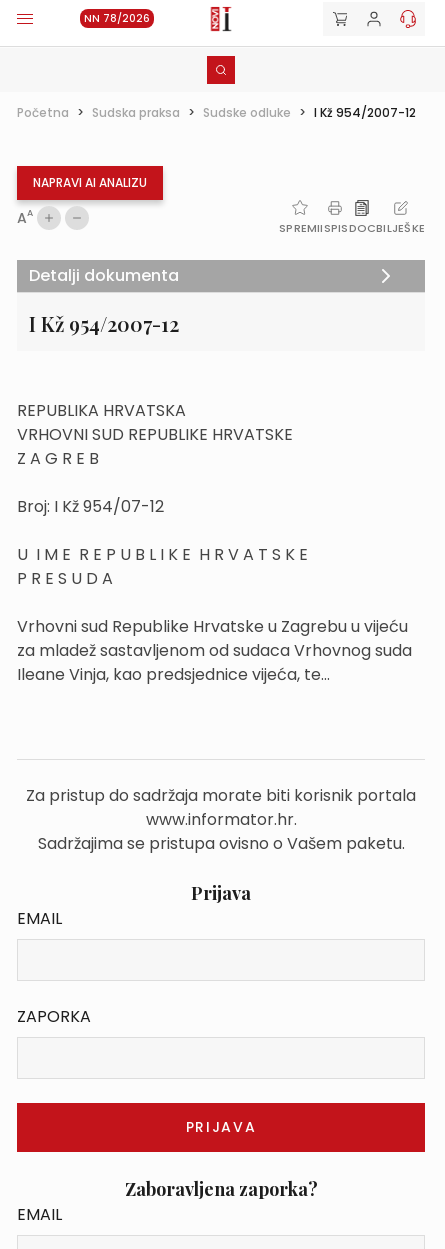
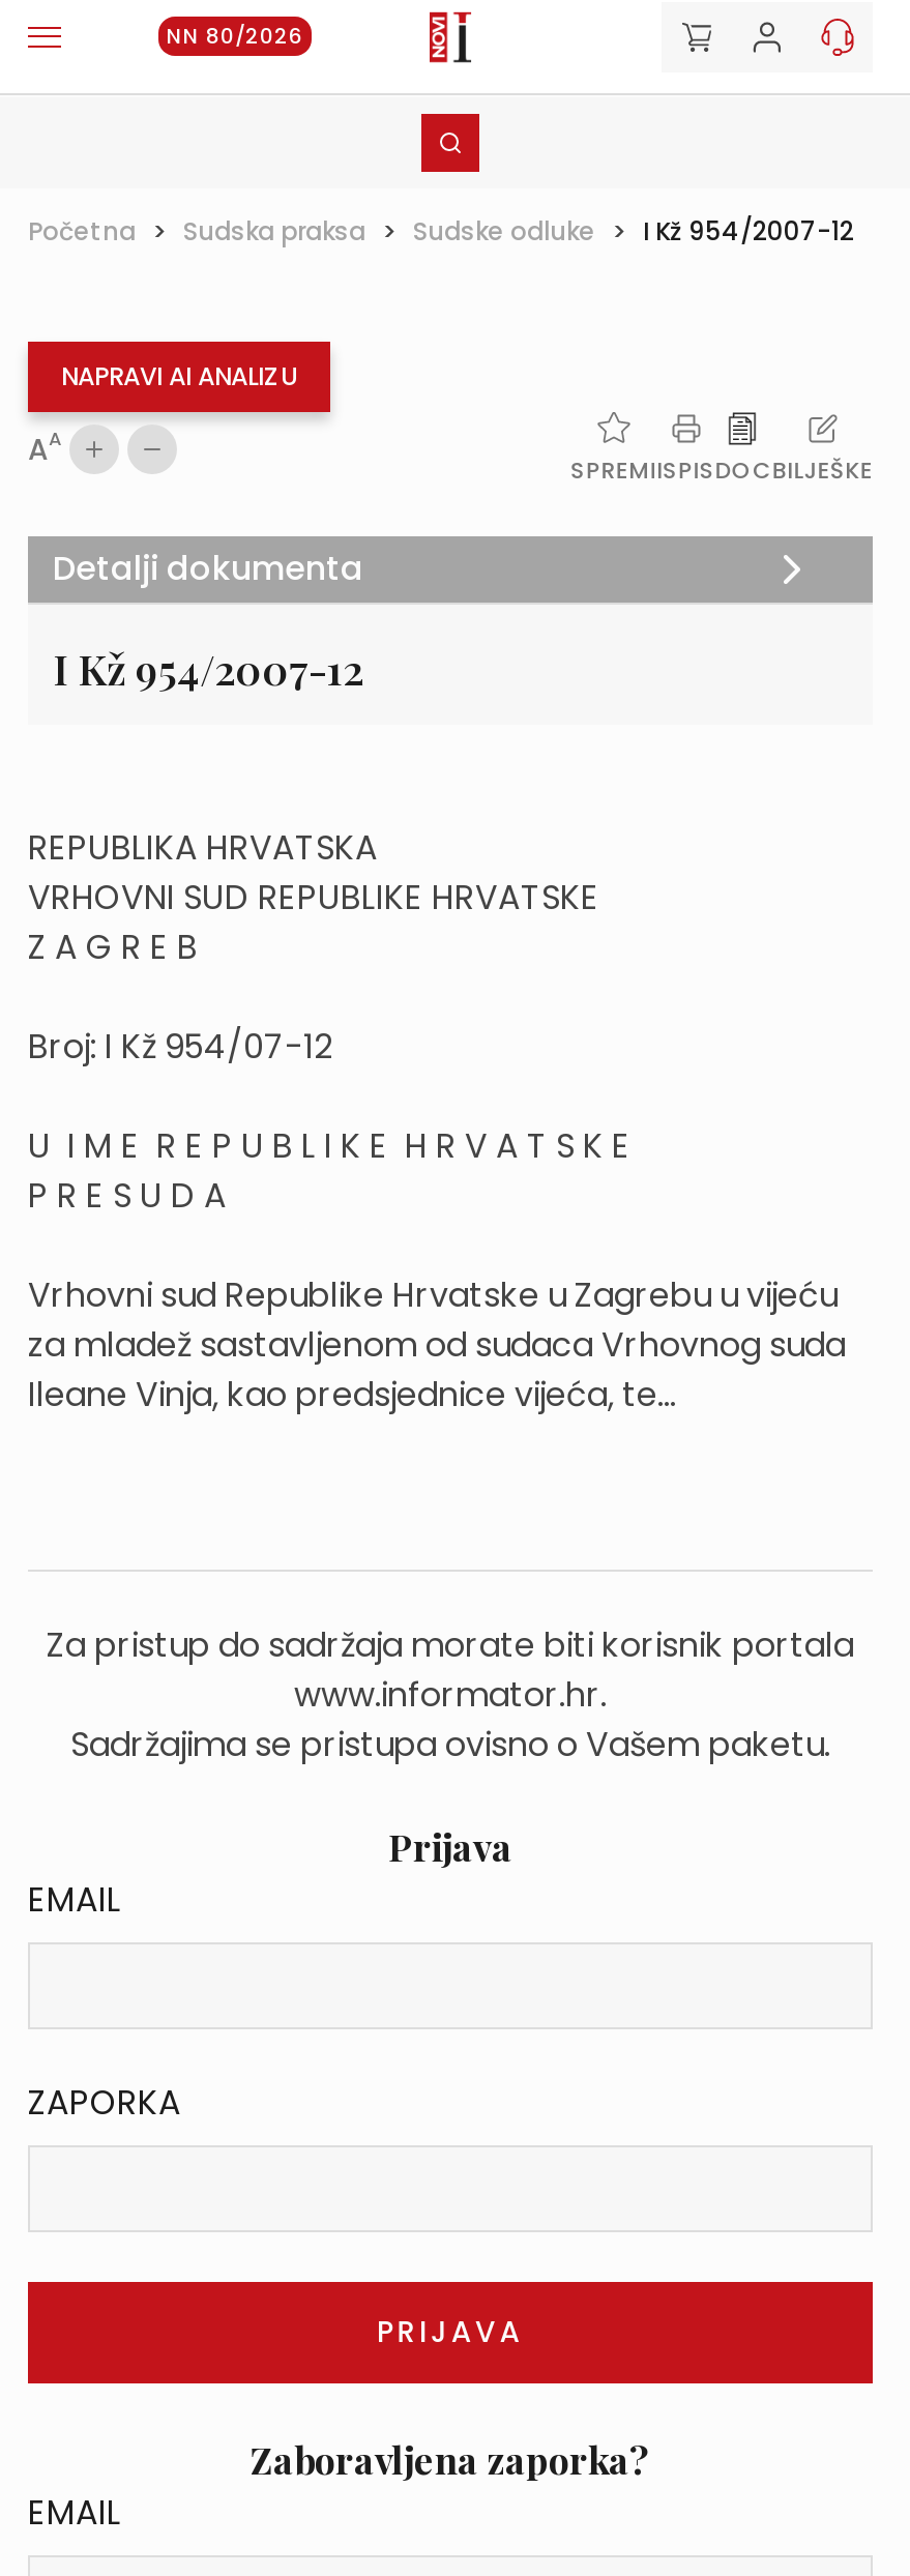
[84,11,150,26] NN 78/2026 -> [167,21,303,52] NN 80/2026

